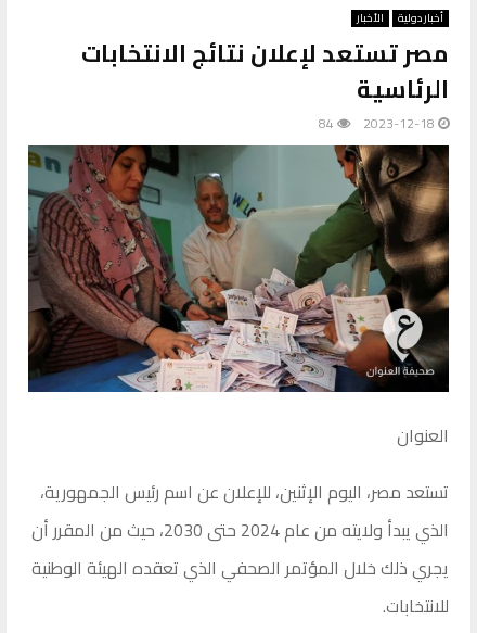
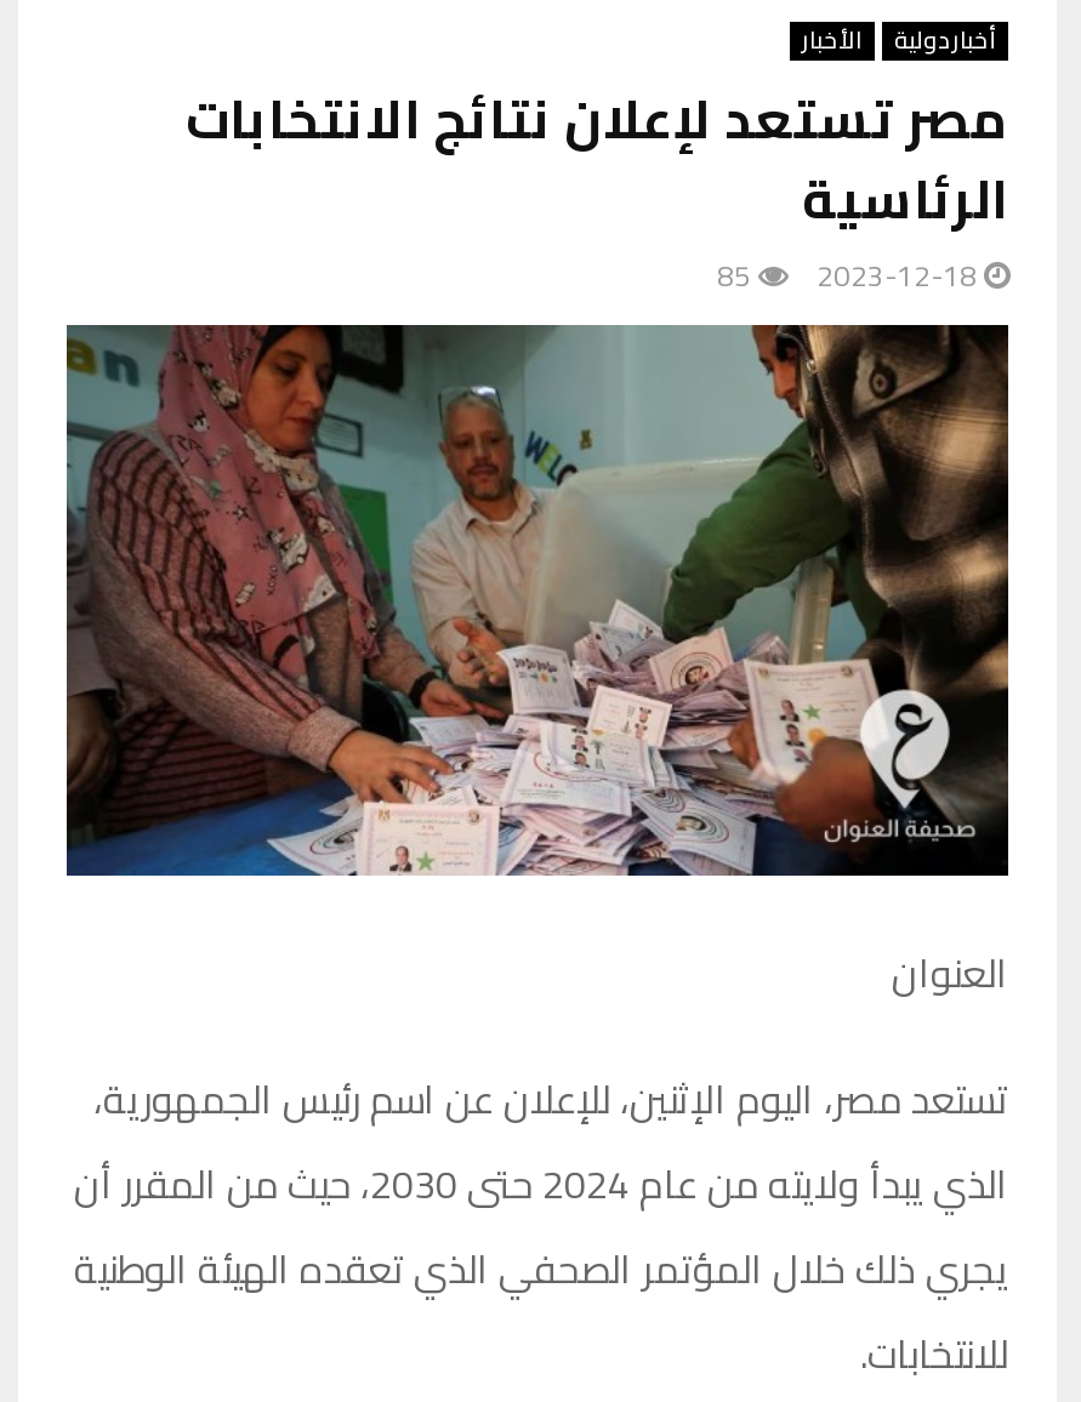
[319,111,435,136] 84 2023-12-18 -> [717,247,977,303] 85 2023-12-18

